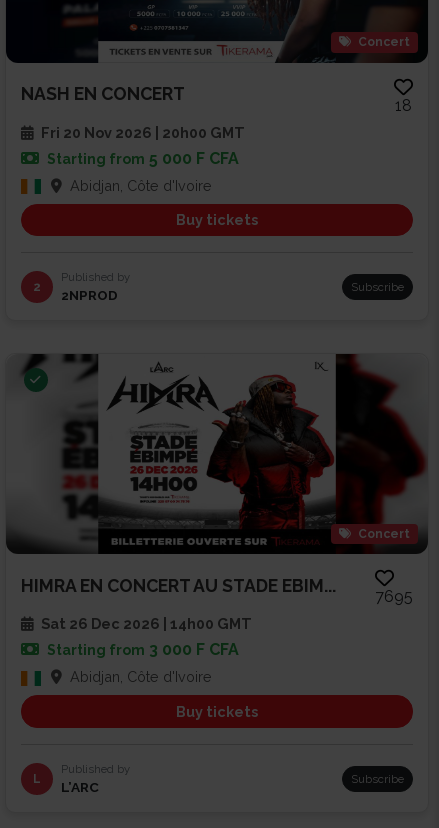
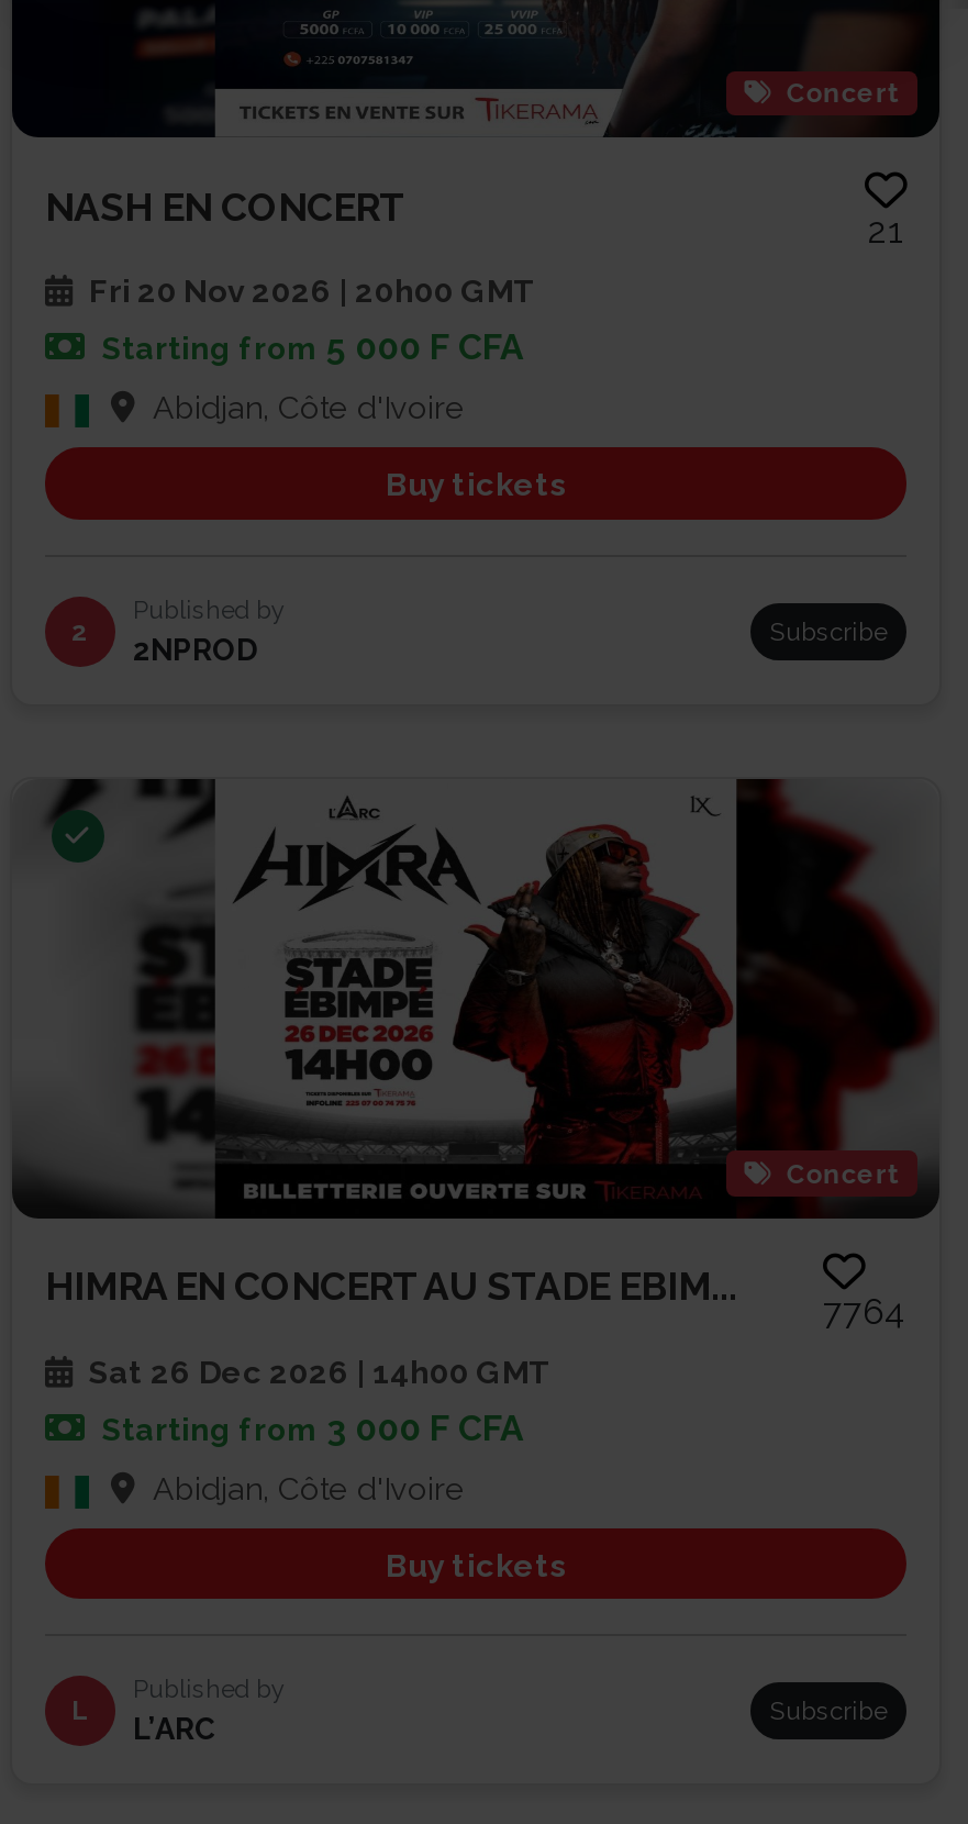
[395,96,412,115] 18 -> [868,210,903,252] 21
[375,587,413,606] 7695 -> [823,1290,906,1332] 7764

